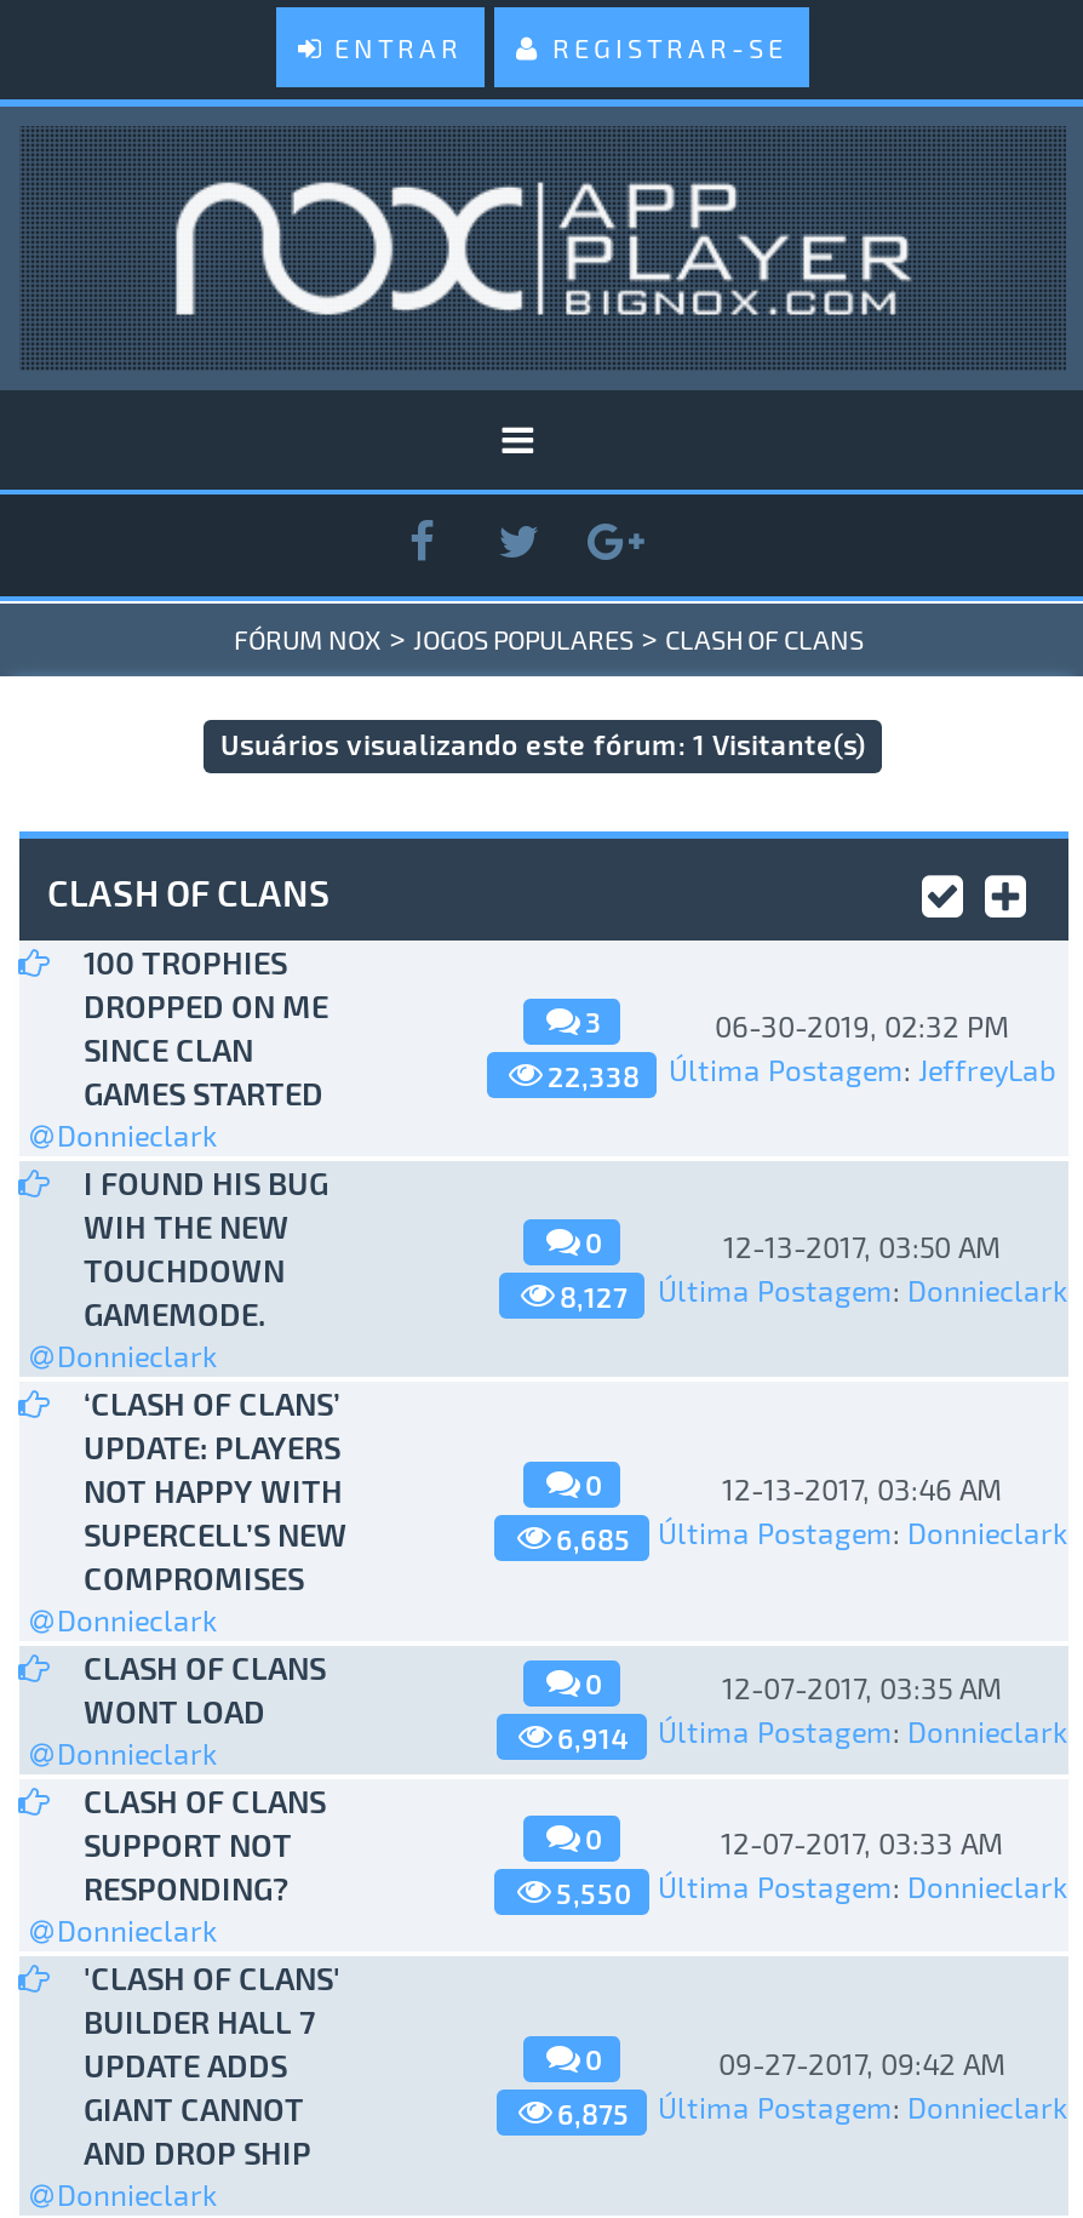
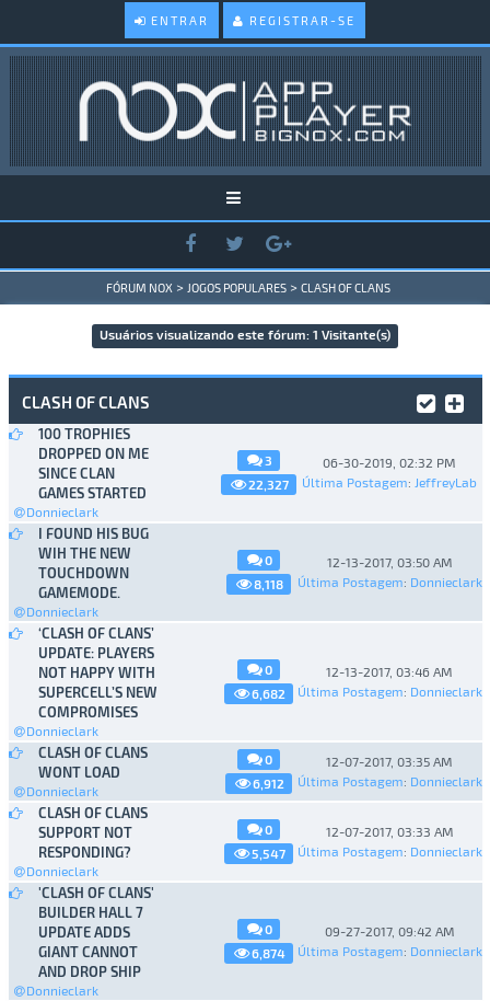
[548,1052,1056,1090] 22,338 Última Postagem: JeffreyLab -> [248,474,477,492] 22,327 Última Postagem: JeffreyLab
[560,1272,1067,1311] 8,127 Última Postagem: Donnieclark -> [254,574,482,591] 8,118 Última Postagem: Donnieclark
[556,1515,1067,1553] 6,685 Última Postagem: Donnieclark -> [252,683,482,701] 6,682 Última Postagem: Donnieclark
[557,1713,1067,1752] 6,914 Última Postagem: Donnieclark -> [253,773,482,791] 6,912 Última Postagem: Donnieclark
[556,1868,1067,1907] 5,550 Última Postagem: Donnieclark -> [252,843,482,861] 5,547 Última Postagem: Donnieclark
[557,2089,1067,2128] 6,875 Última Postagem: Donnieclark -> [252,943,482,960] 6,874 Última Postagem: Donnieclark

